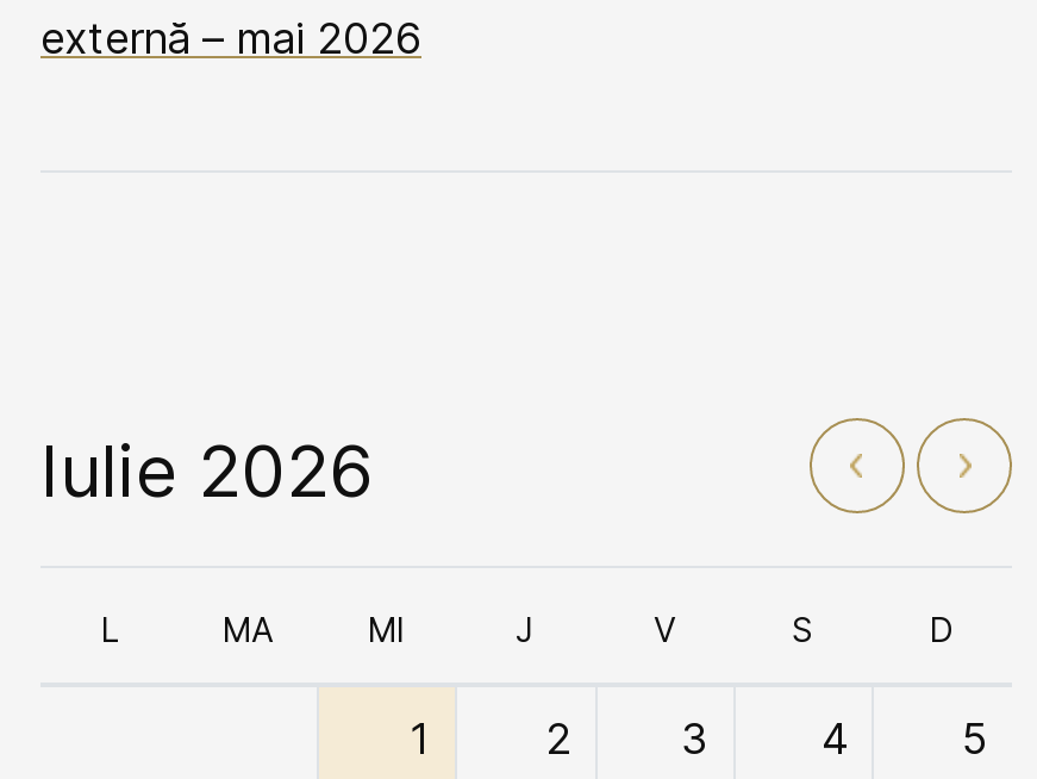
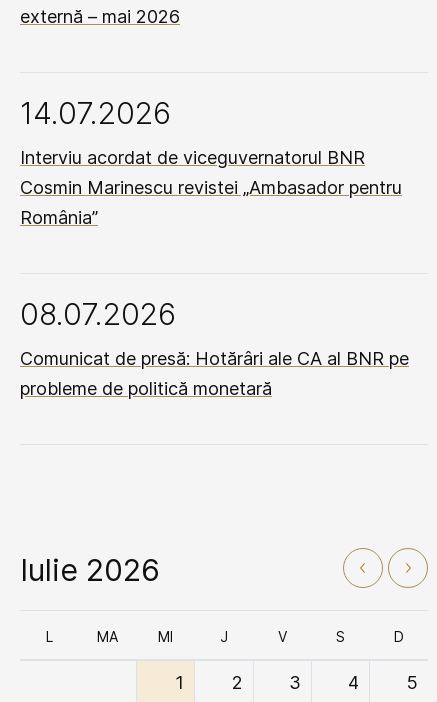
none -> [20,95,409,399] 14.07.2026 | Interviu acordat de viceguvernatorul BNR | Cosmin Marinescu revistei „Ambasador pentru | România” | 08.07.2026 | Comunicat de presă: Hotărâri ale CA al BNR pe | probleme de politică monetară

